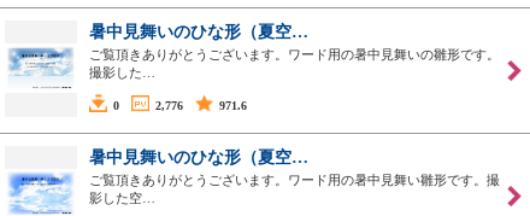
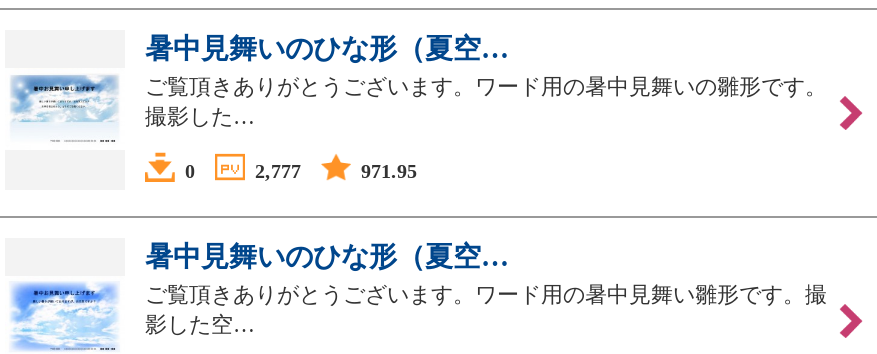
[155,99,183,112] 2,776 -> [255,160,301,182] 2,777
[219,99,247,112] 971.6 -> [361,160,417,182] 971.95

